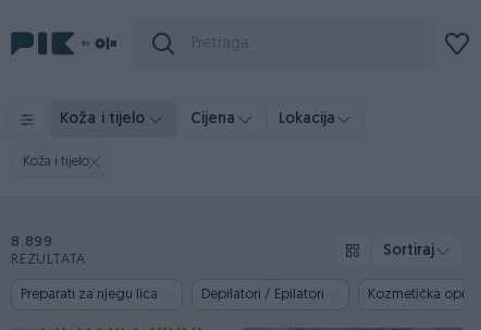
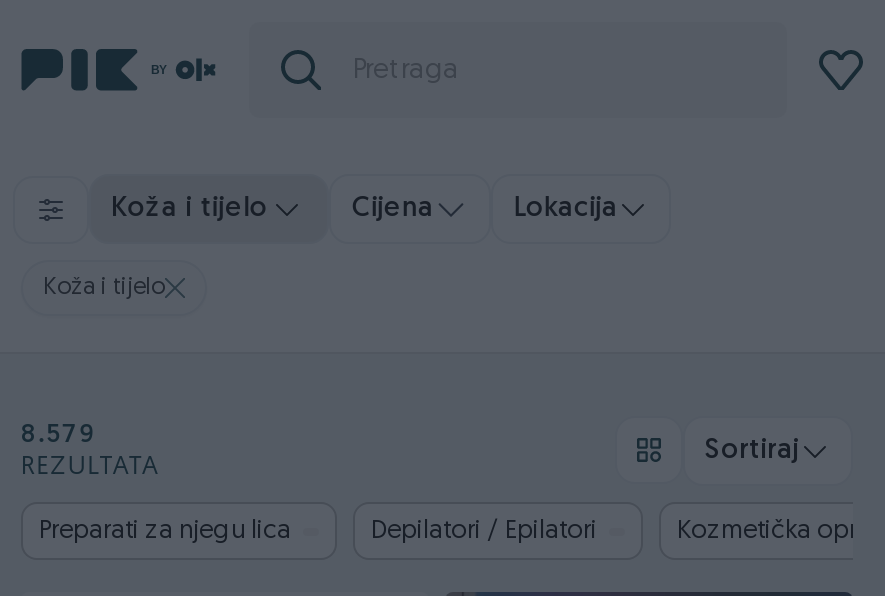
[11,235,53,249] 8.899 -> [21,421,97,447] 8.579

